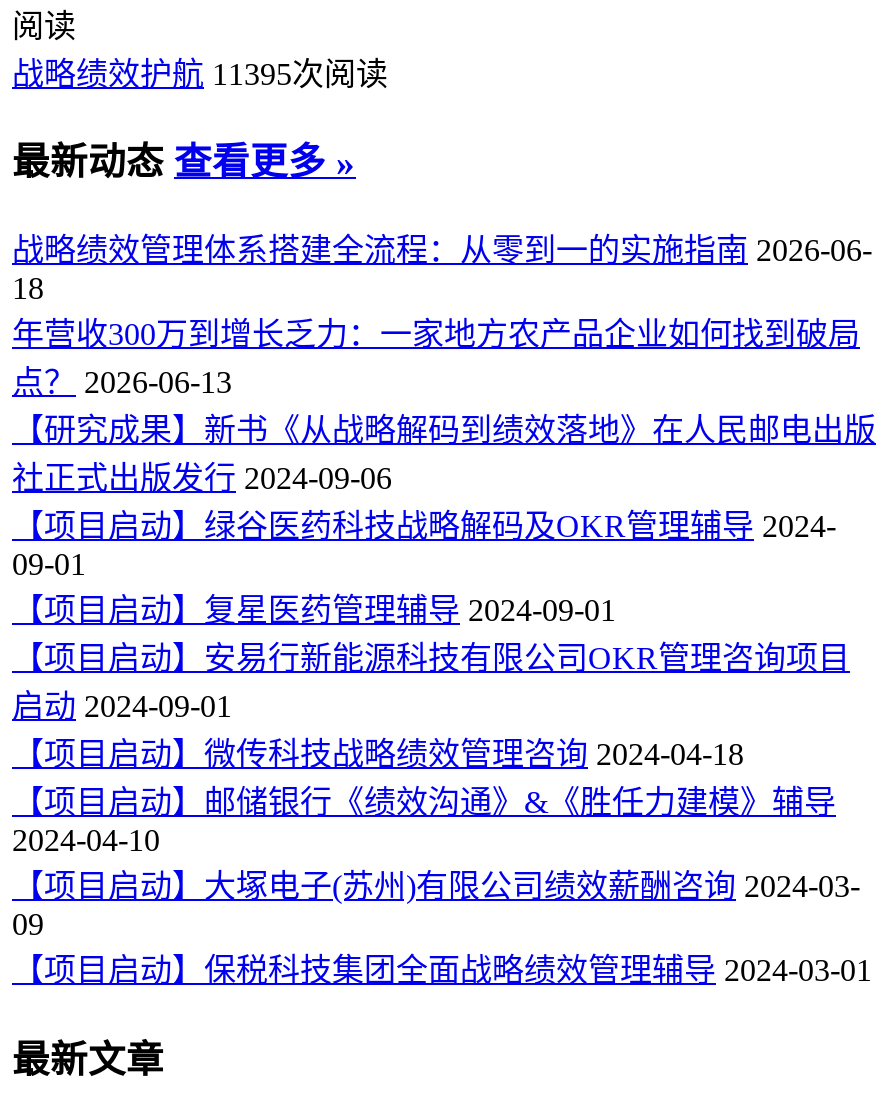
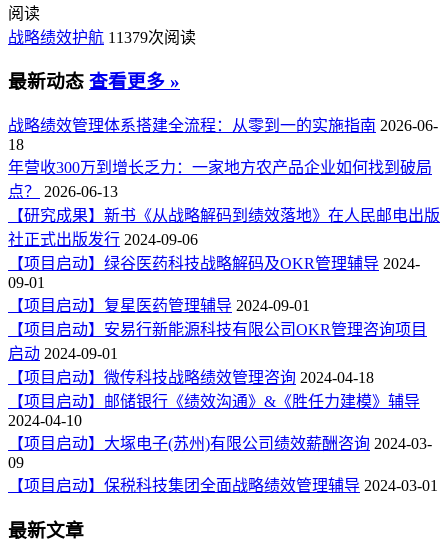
[12,56,388,90] 战略绩效护航 11395次阅读 -> [8,29,196,46] 战略绩效护航 11379次阅读

